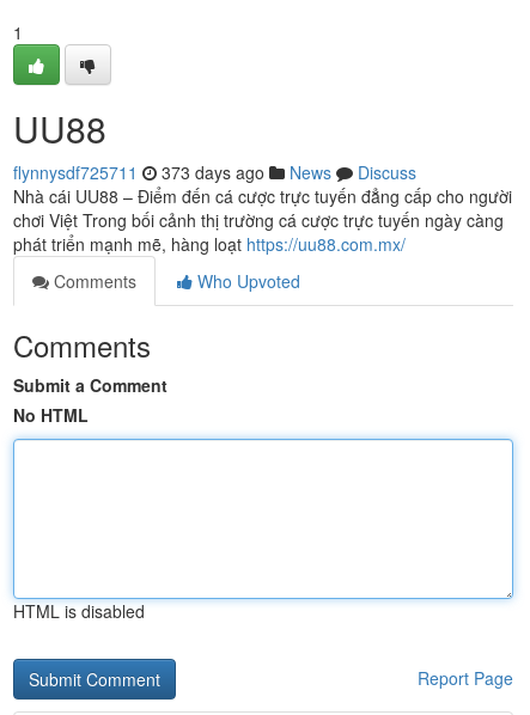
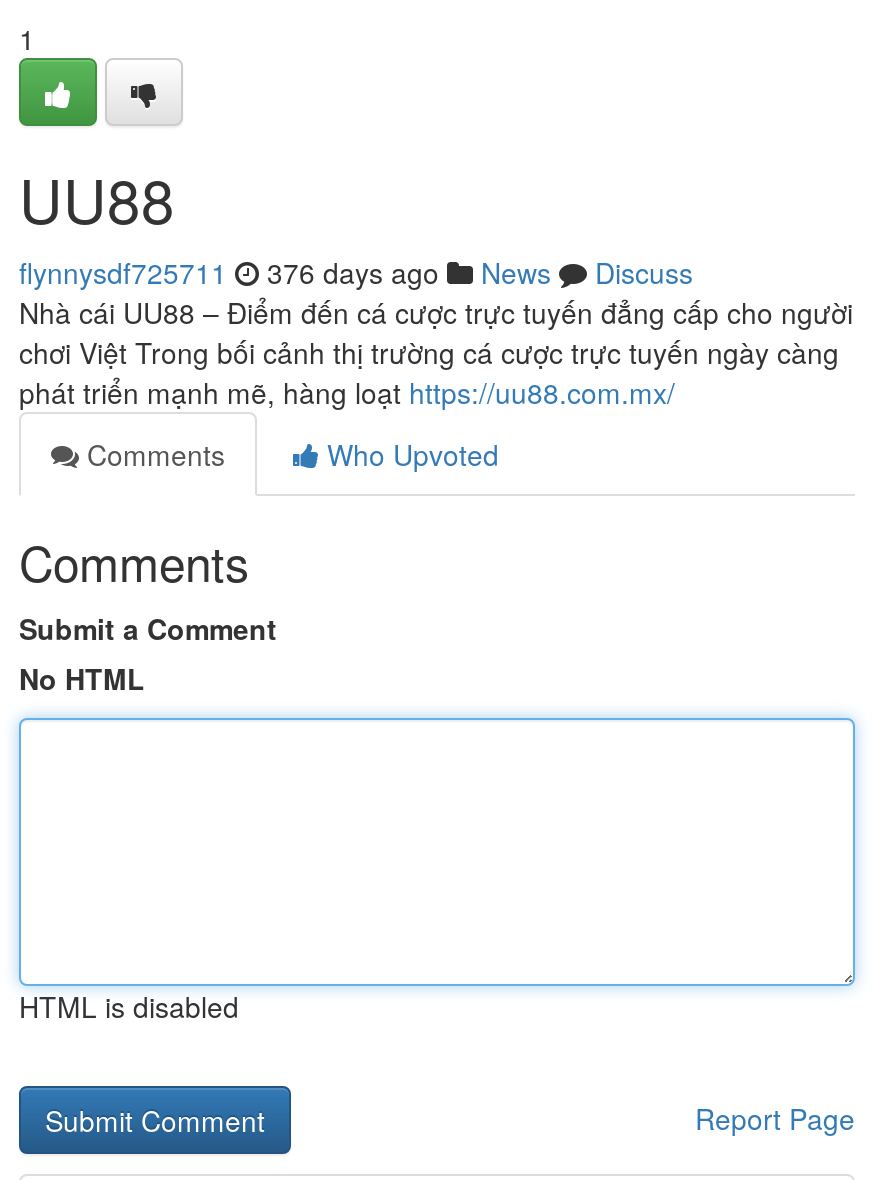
[13,160,416,184] flynnysdf725711 373 days ago News Discuss -> [19,252,693,292] flynnysdf725711 376 days ago News Discuss

